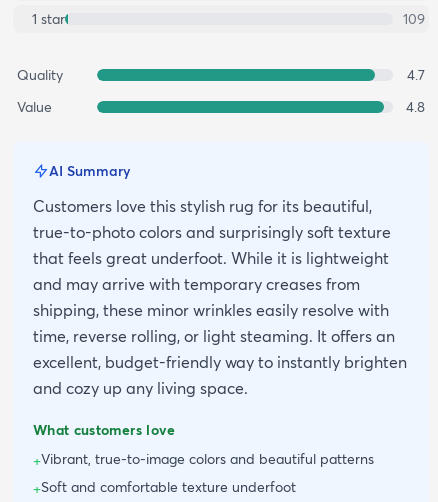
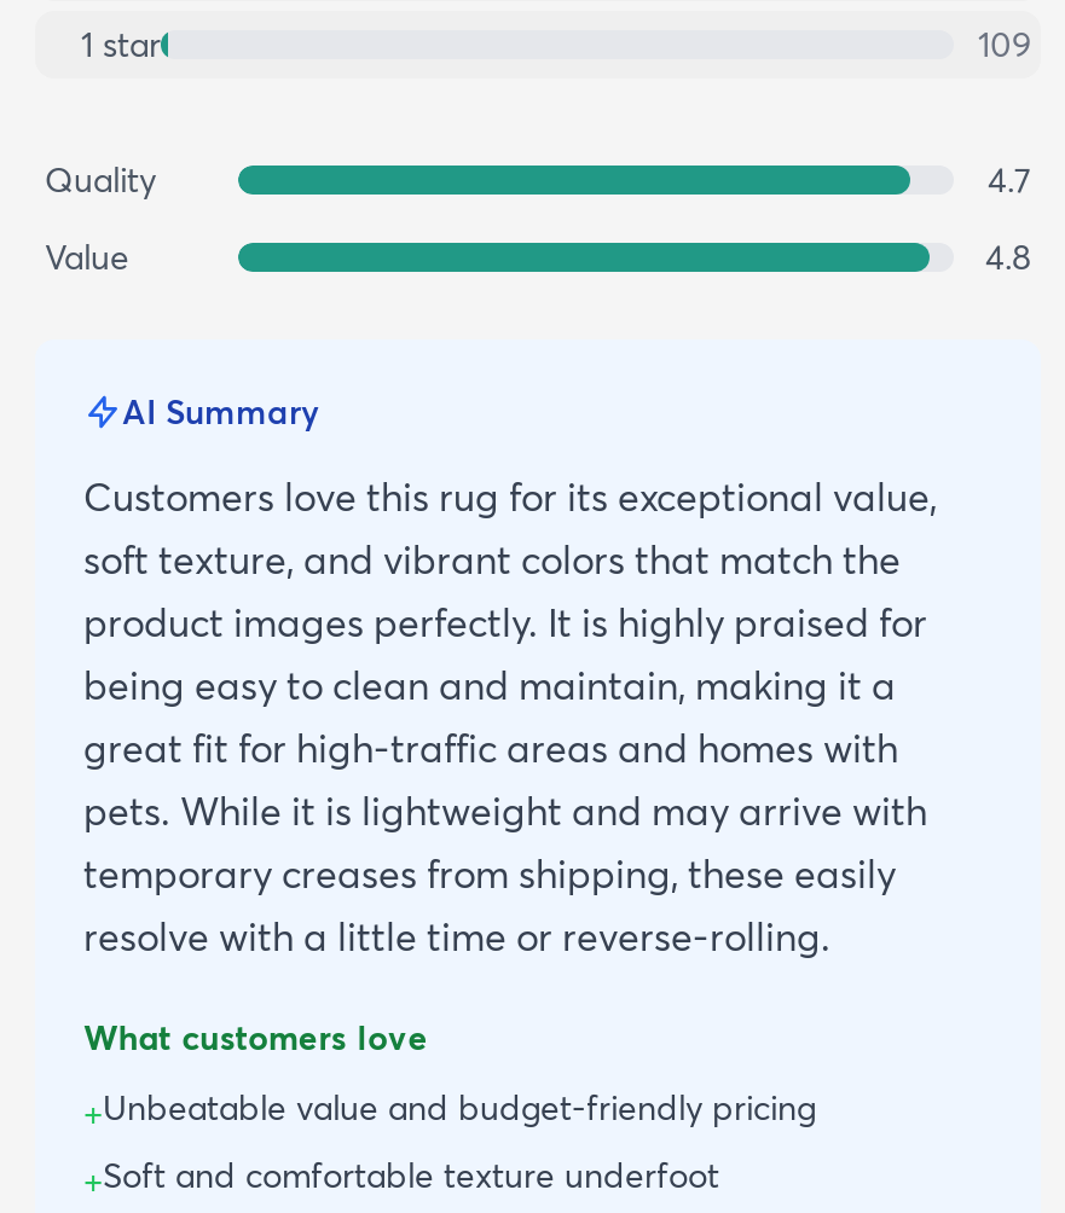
[33,196,407,398] Customers love this stylish rug for its beautiful, | true-to-photo colors and surprisingly soft texture | that feels great underfoot. While it is lightweight | and may arrive with temporary creases from | shipping, these minor wrinkles easily resolve with | time, reverse rolling, or light steaming. It offers an | excellent, budget-friendly way to instantly brighten | and cozy up any living space. -> [83,473,937,961] Customers love this rug for its exceptional value, | soft texture, and vibrant colors that match the | product images perfectly. It is highly praised for | being easy to clean and maintain, making it a | great fit for high-traffic areas and homes with | pets. While it is lightweight and may arrive with | temporary creases from shipping, these easily | resolve with a little time or reverse-rolling.
[33,450,374,470] +Vibrant, true-to-image colors and beautiful patterns -> [83,1087,816,1135] +Unbeatable value and budget-friendly pricing

